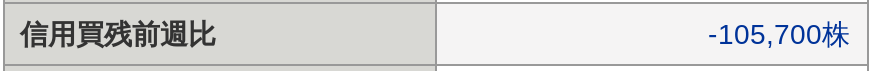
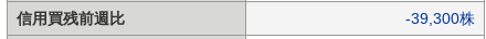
[708,17,850,49] -105,700株 -> [405,9,474,27] -39,300株

